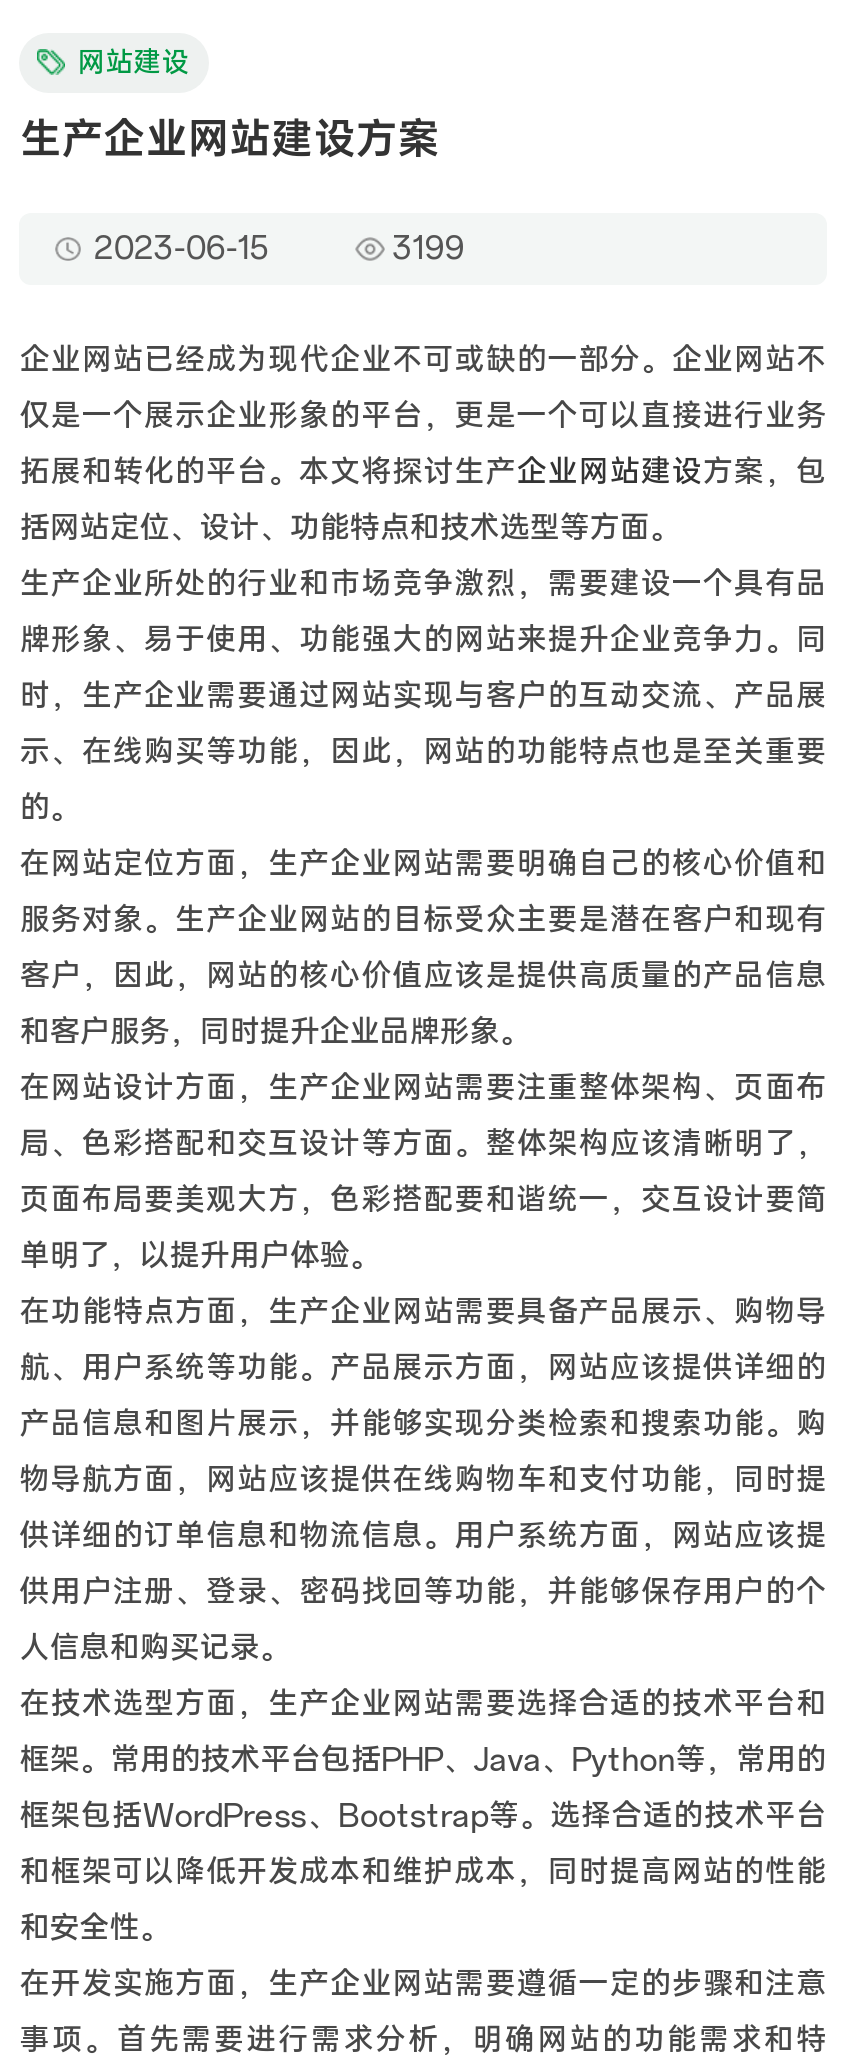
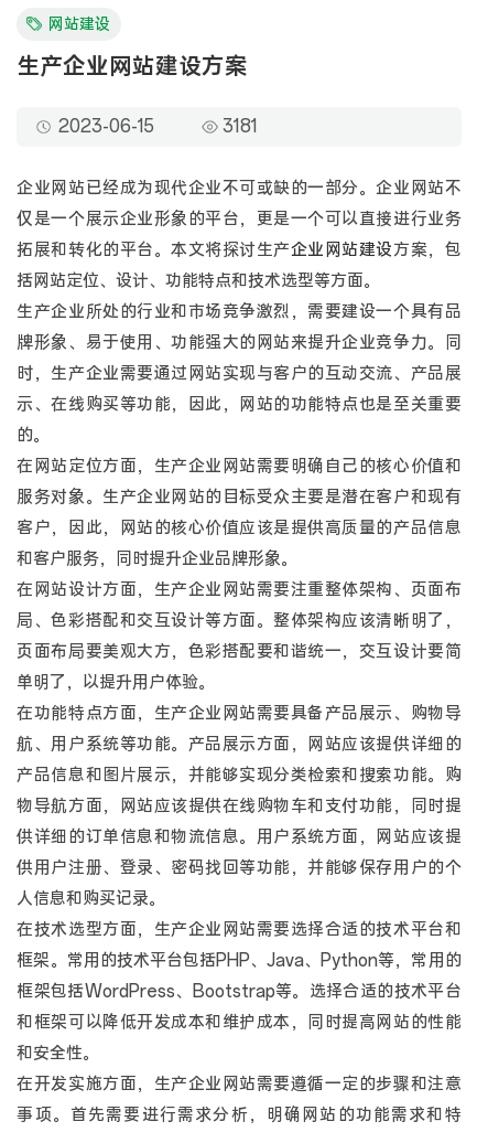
[393,229,465,267] 3199 -> [223,116,258,137] 3181

